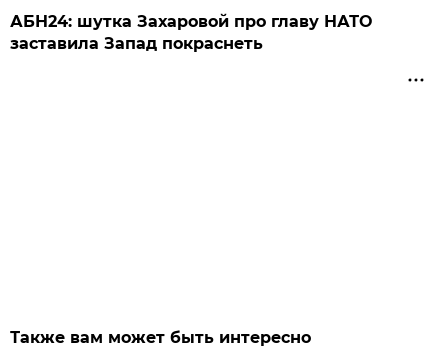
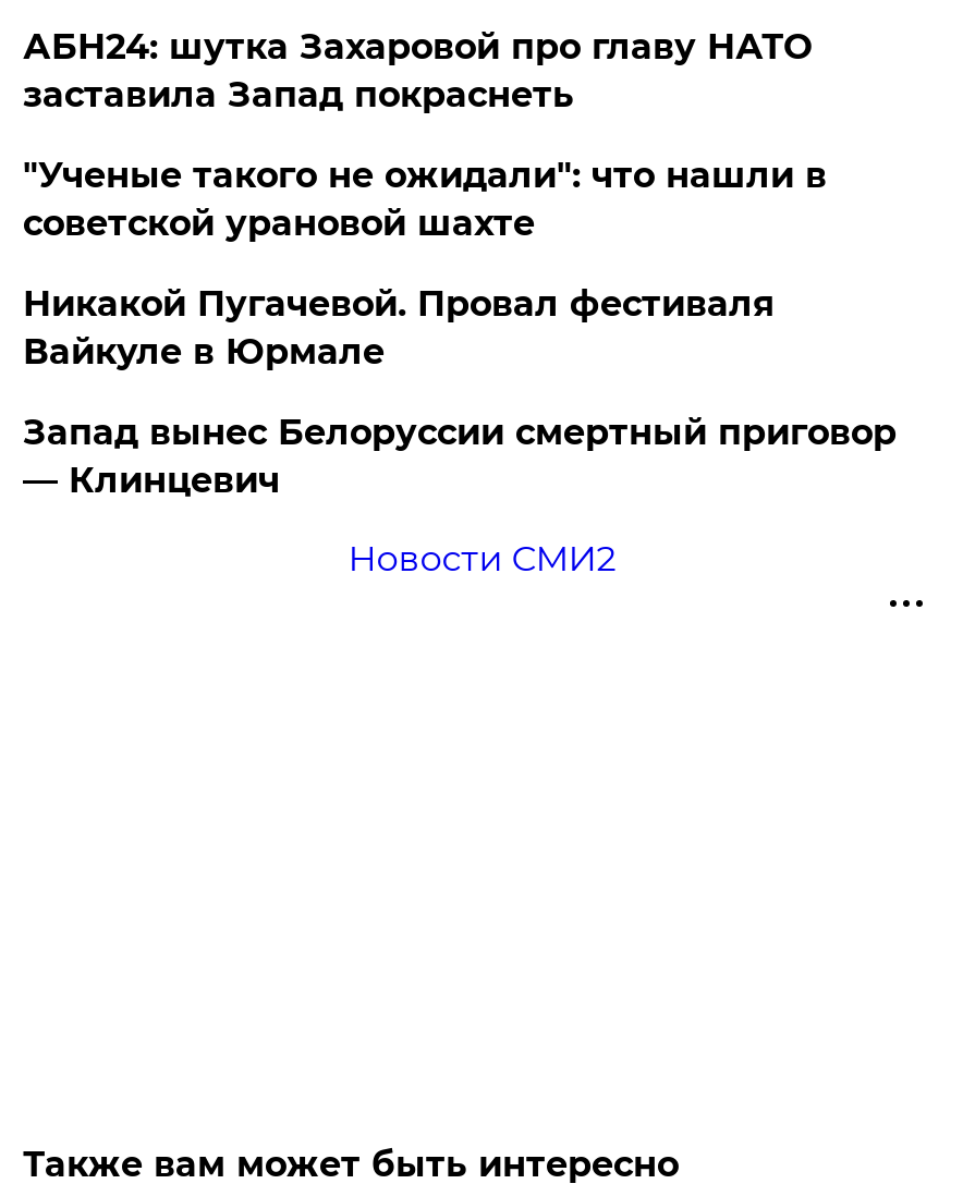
none -> [23,155,896,579] "Ученые такого не ожидали": что нашли в | советской урановой шахте | Никакой Пугачевой. Провал фестиваля | Вайкуле в Юрмале | Запад вынес Белоруссии смертный приговор | — Клинцевич | Новости СМИ2

